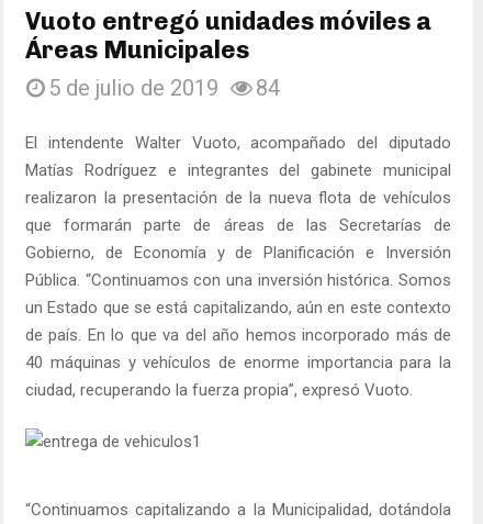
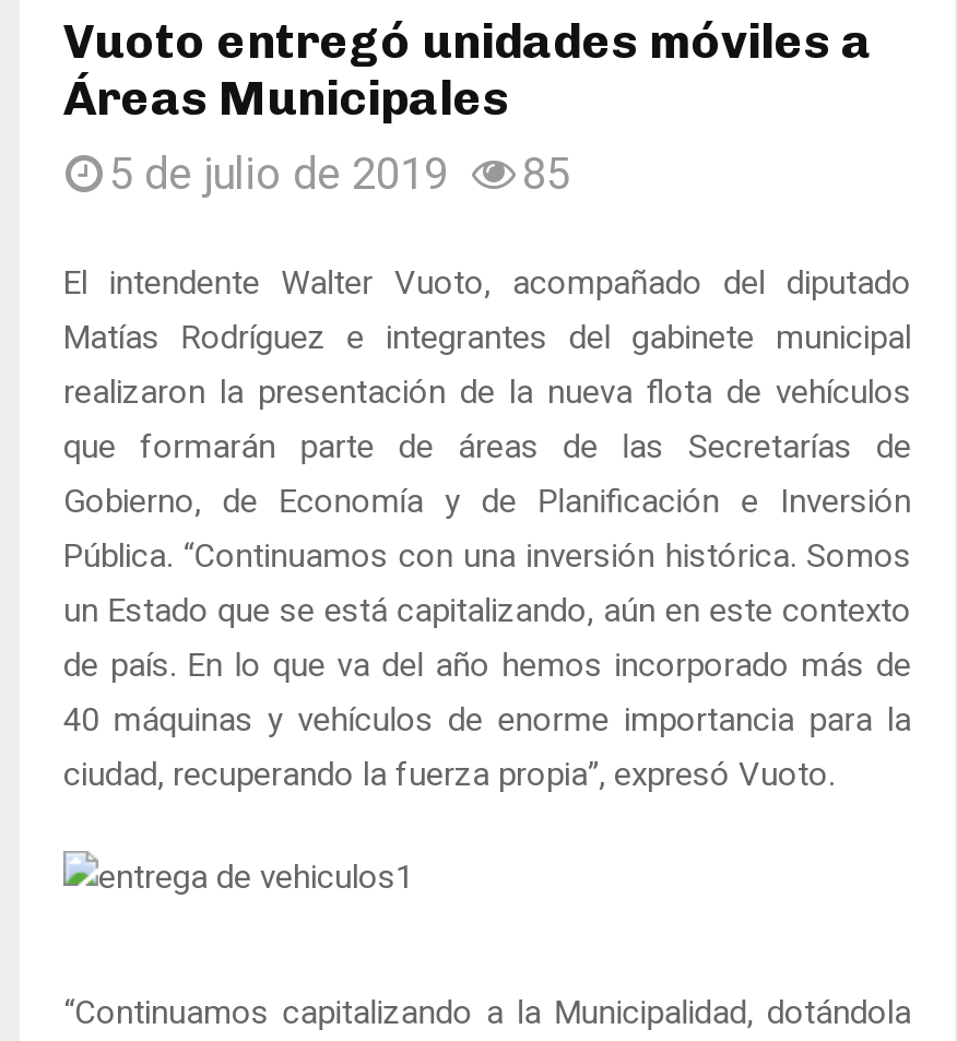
[48,75,280,101] 5 de julio de 2019 84 -> [109,147,570,200] 5 de julio de 2019 85

